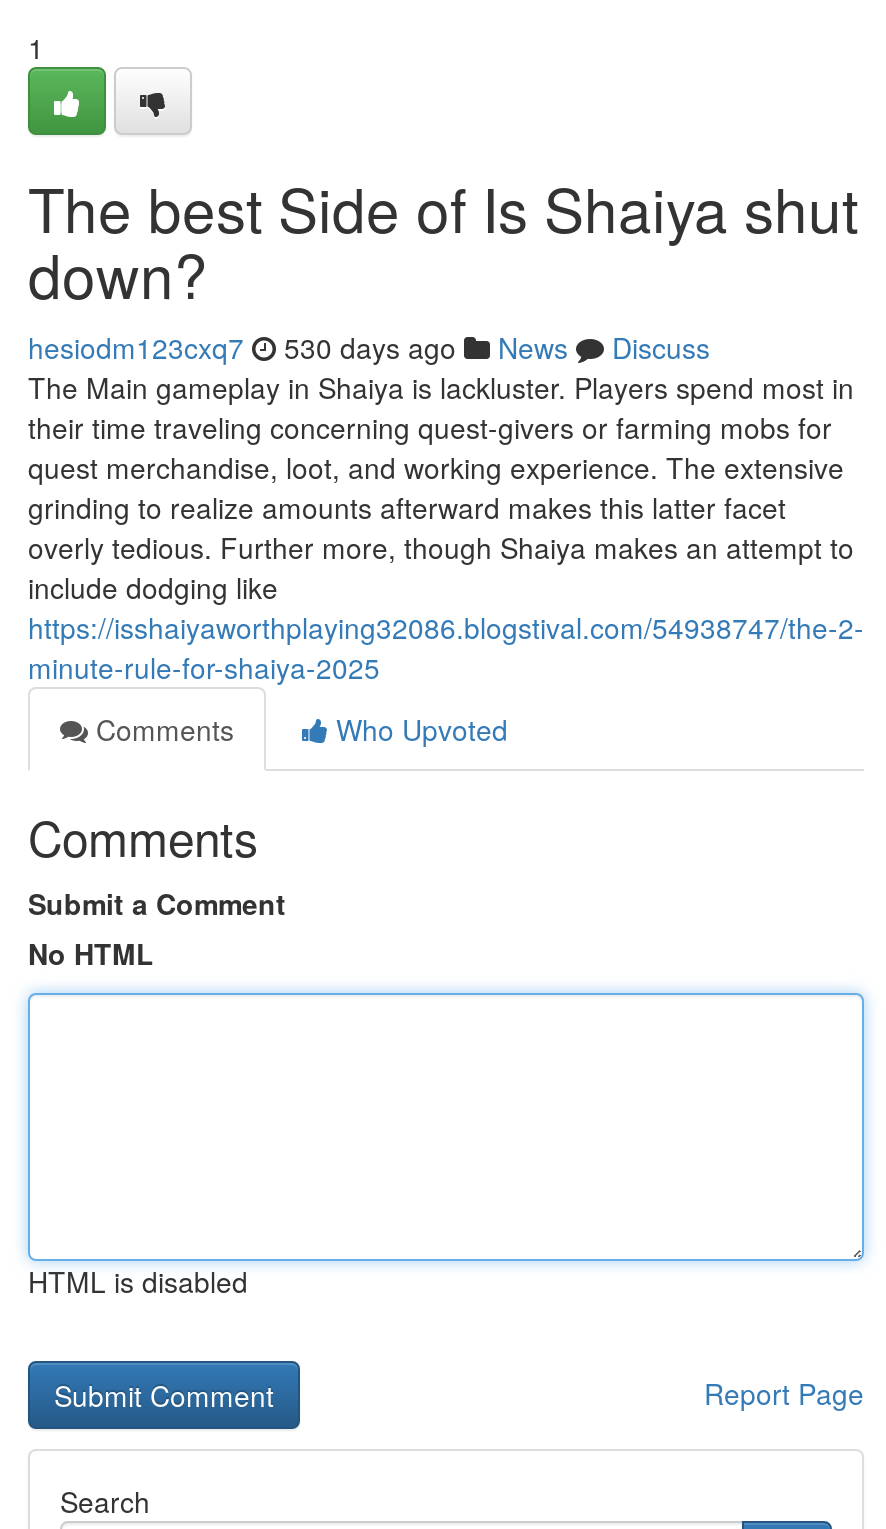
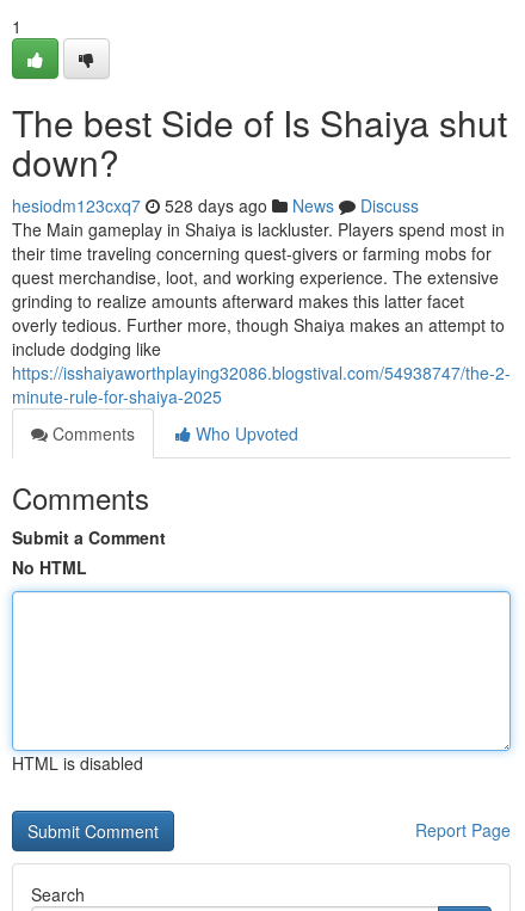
[28,327,710,367] hesiodm123cxq7 530 days ago News Discuss -> [12,193,419,217] hesiodm123cxq7 528 days ago News Discuss

